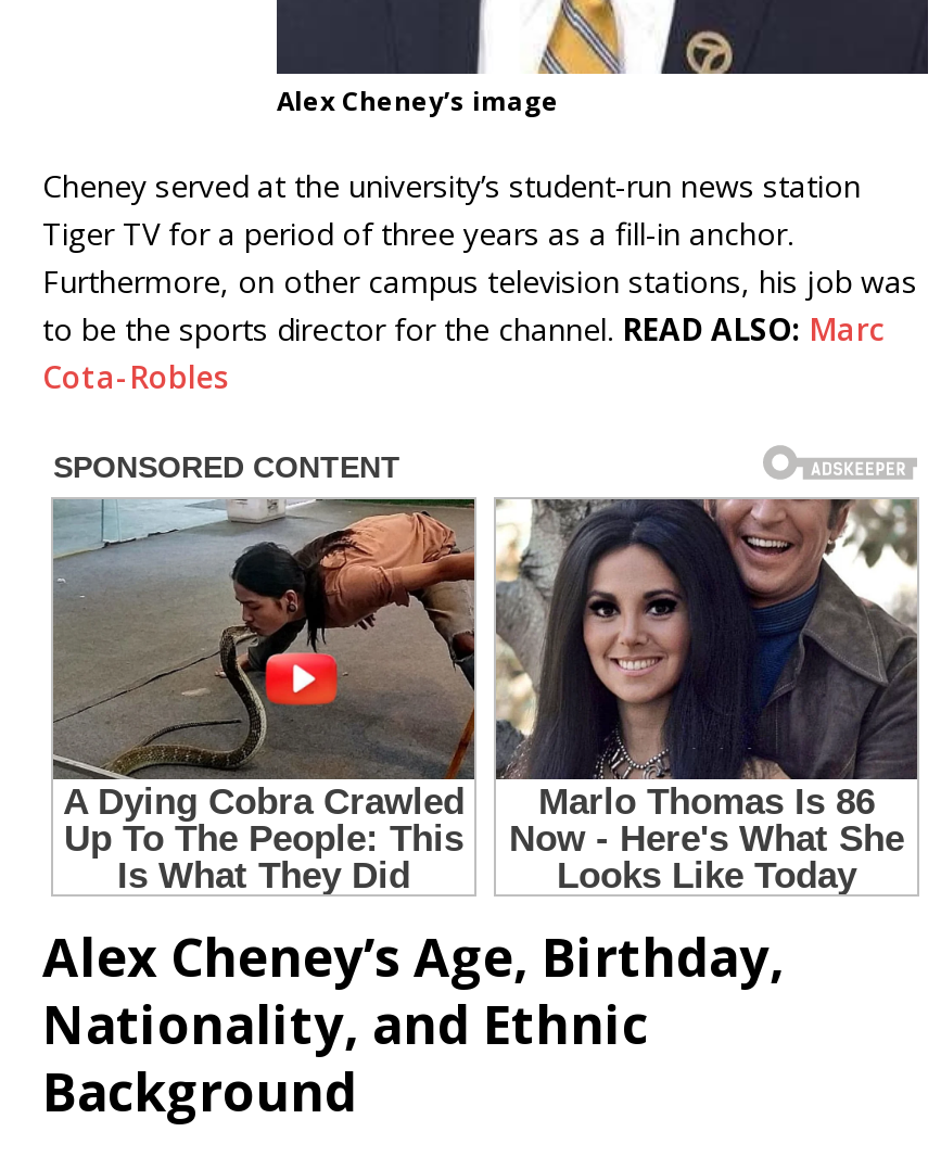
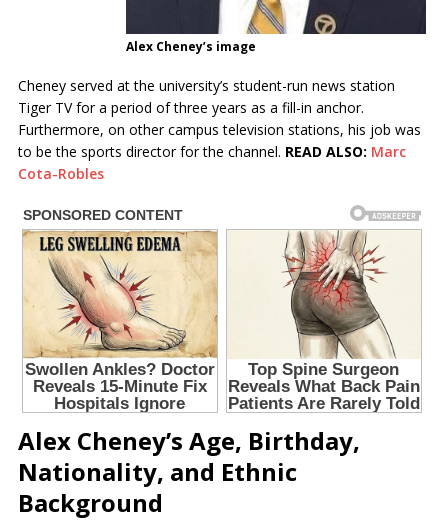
[51,497,476,897] [image] -> [22,230,218,413] [image]
[494,497,919,897] [image] -> [227,230,421,413] [image]

